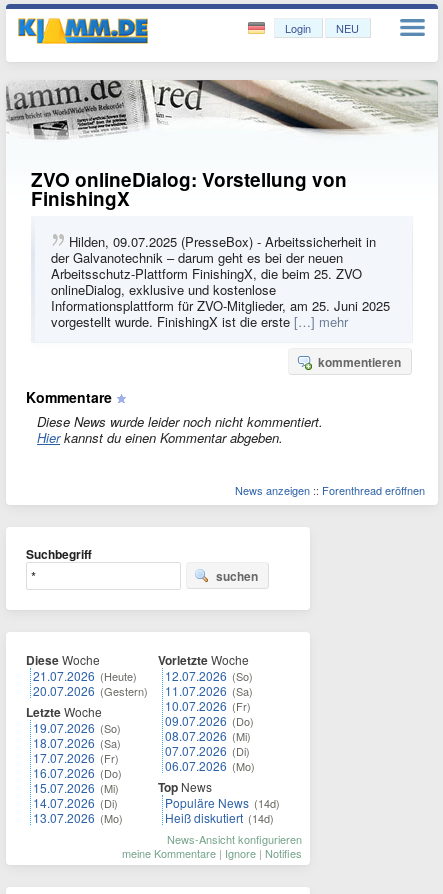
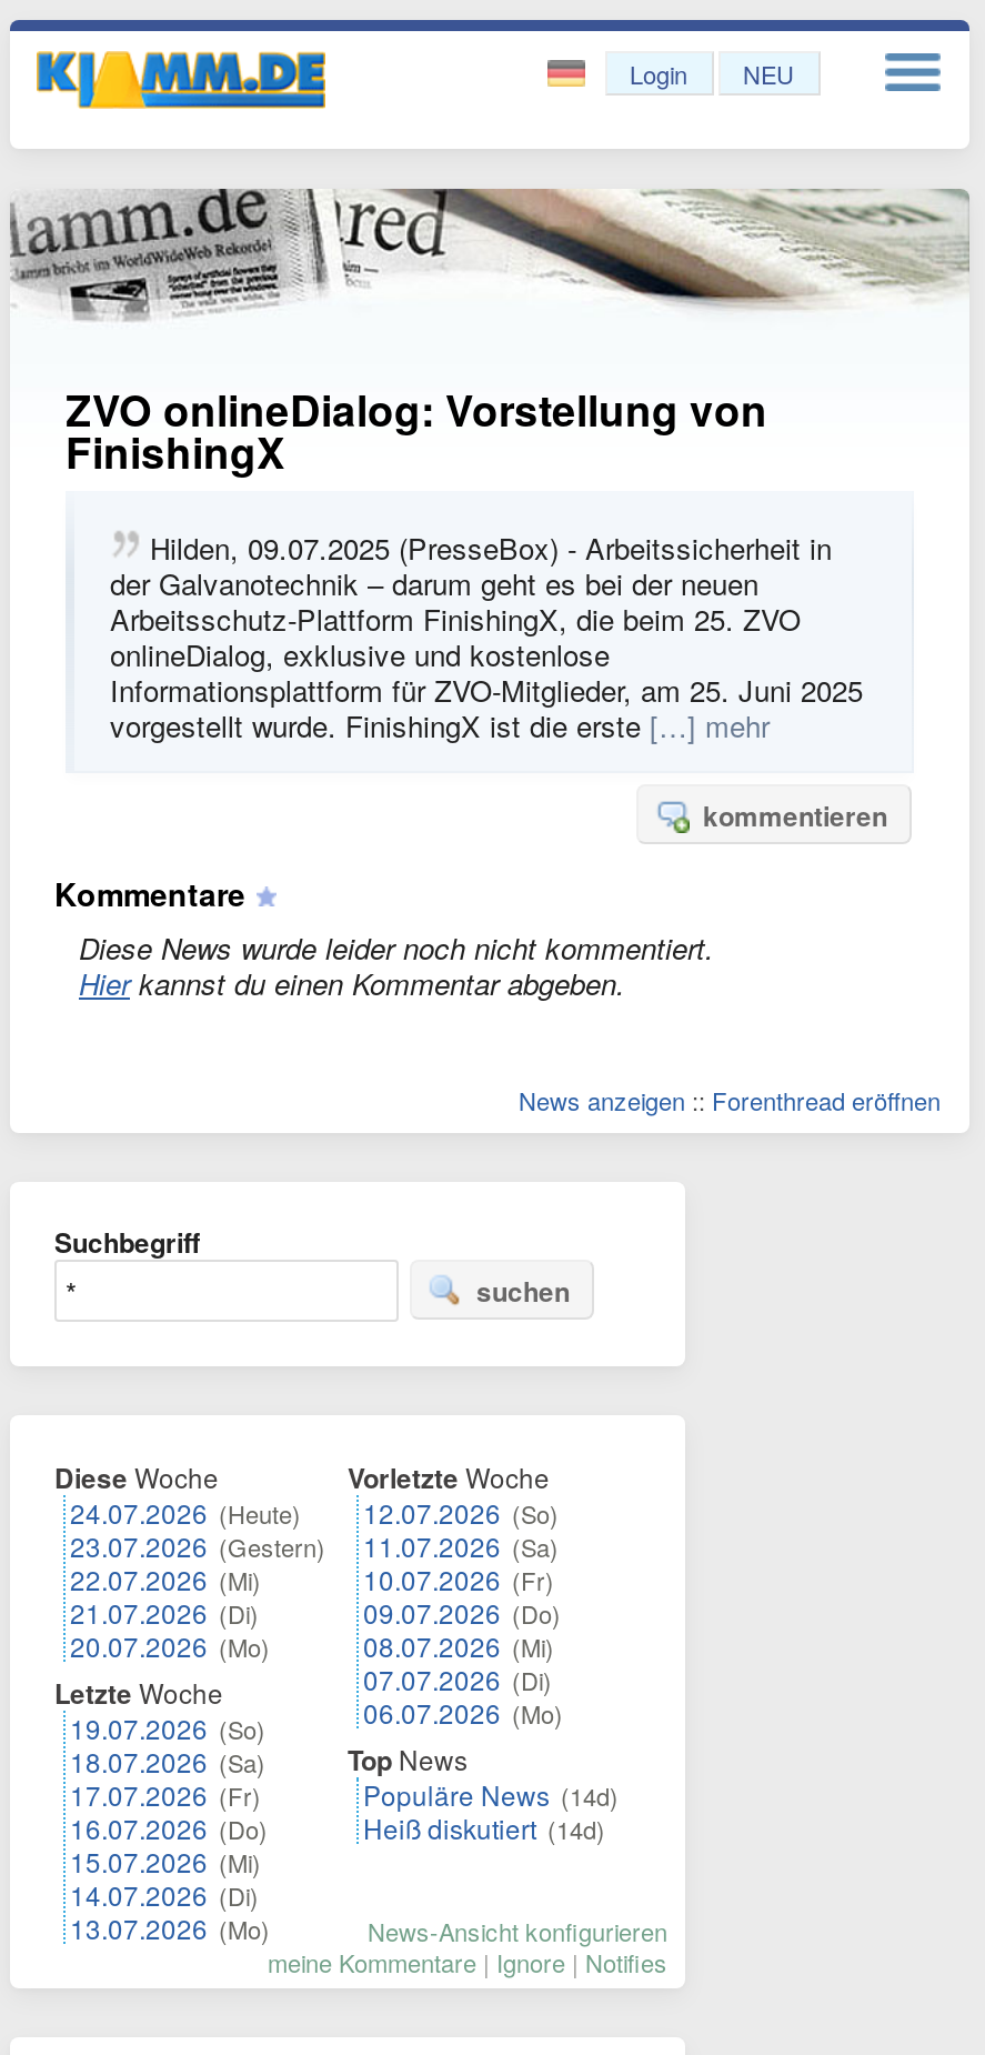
[33,667,148,699] 21.07.2026 (Heute) | 20.07.2026 (Gestern) -> [70,1493,325,1664] 24.07.2026 (Heute) | 23.07.2026 (Gestern) | 22.07.2026 (Mi) | 21.07.2026 (Di) | 20.07.2026 (Mo)
moved [26,703,123,826] -> [54,1673,270,1946]: Letzte Woche | 19.07.2026 (So) | 18.07.2026 (Sa) | 17.07.2026 (Fr) | 16.07.2026 (Do) | 15.07.2026 (Mi) | 14.07.2026 (Di) | 13.07.2026 (Mo)

